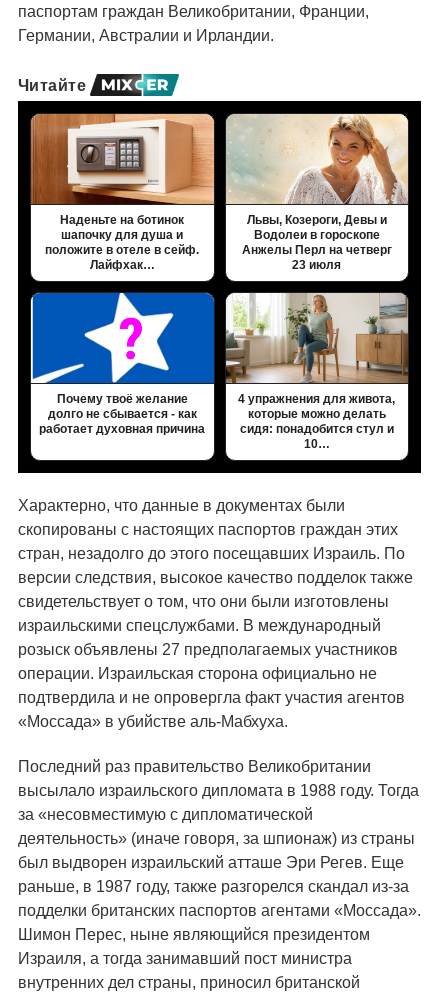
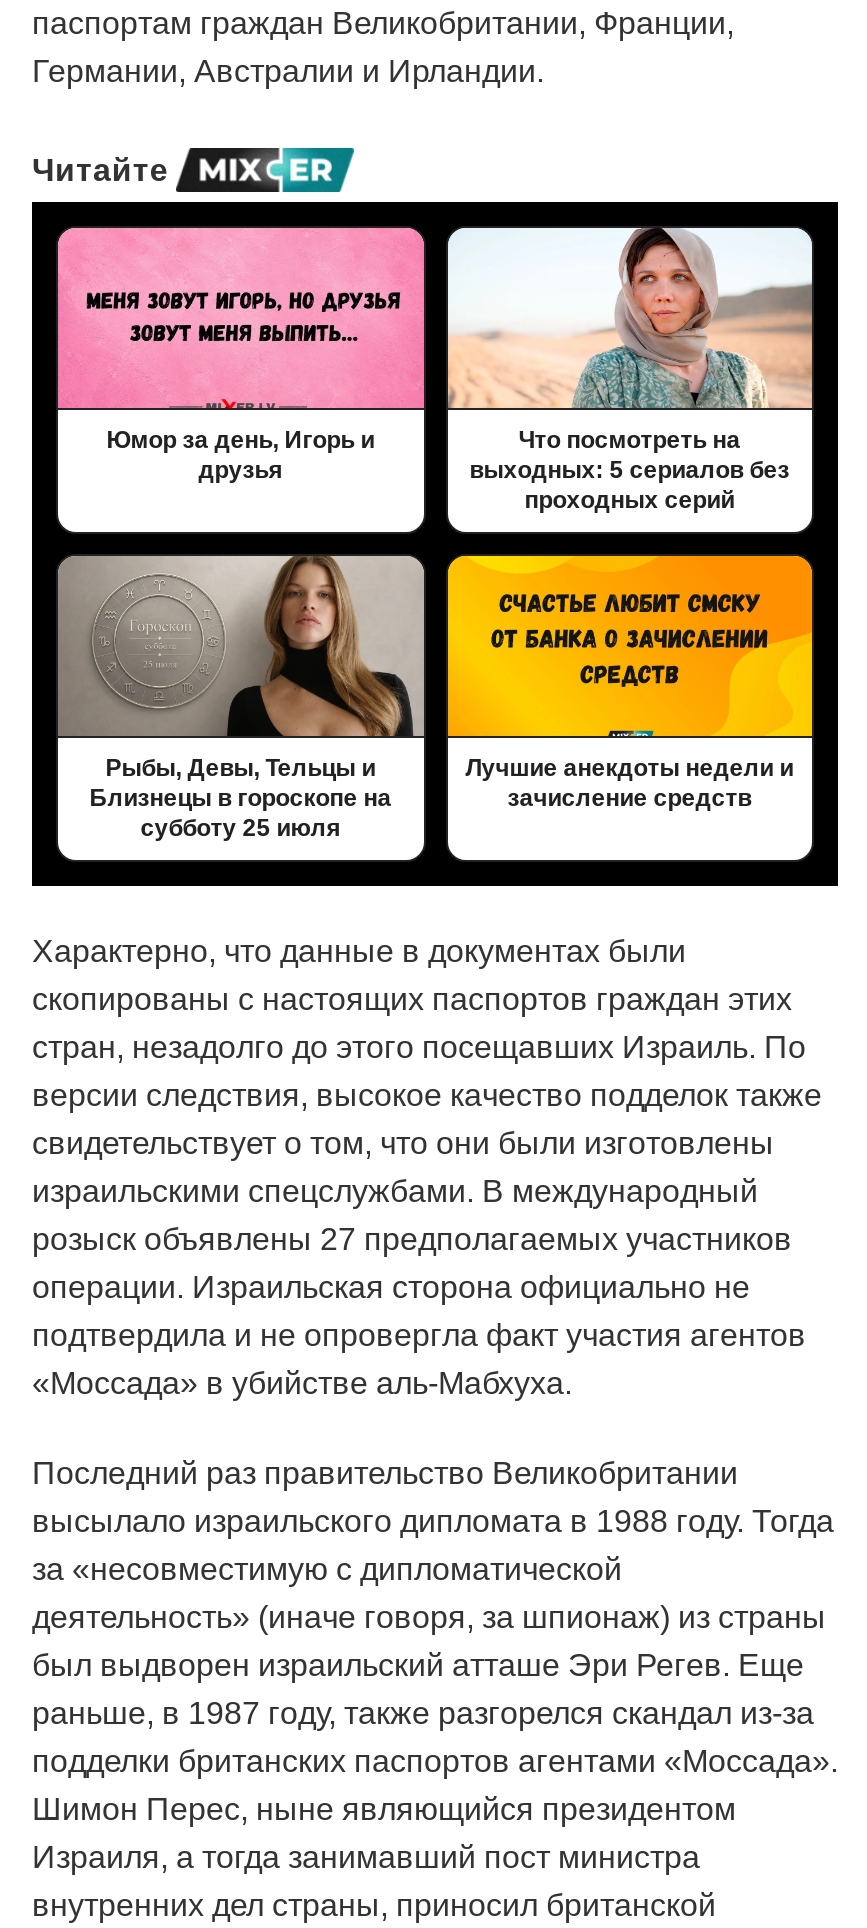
[30,113,214,272] [image] | Наденьте на ботинок | шапочку для душа и | положите в отеле в сейф. | Лайфхак… -> [56,226,424,484] [image] | Юмор за день, Игорь и | друзья
[226,113,408,272] [image] | Львы, Козероги, Девы и | Водолеи в гороскопе | Анжелы Перл на четверг | 23 июля -> [448,228,814,514] [image] | Что посмотреть на | выходных: 5 сериалов без | проходных серий
[31,274,215,436] [image] | Почему твоё желание | долго не сбывается - как | работает духовная причина -> [56,530,426,842] [image] | Рыбы, Девы, Тельцы и | Близнецы в гороскопе на | субботу 25 июля
[225,280,409,451] [image] | 4 упражнения для живота, | которые можно делать | сидя: понадобится стул и | 10… -> [446,518,814,812] [image] | Лучшие анекдоты недели и | зачисление средств

